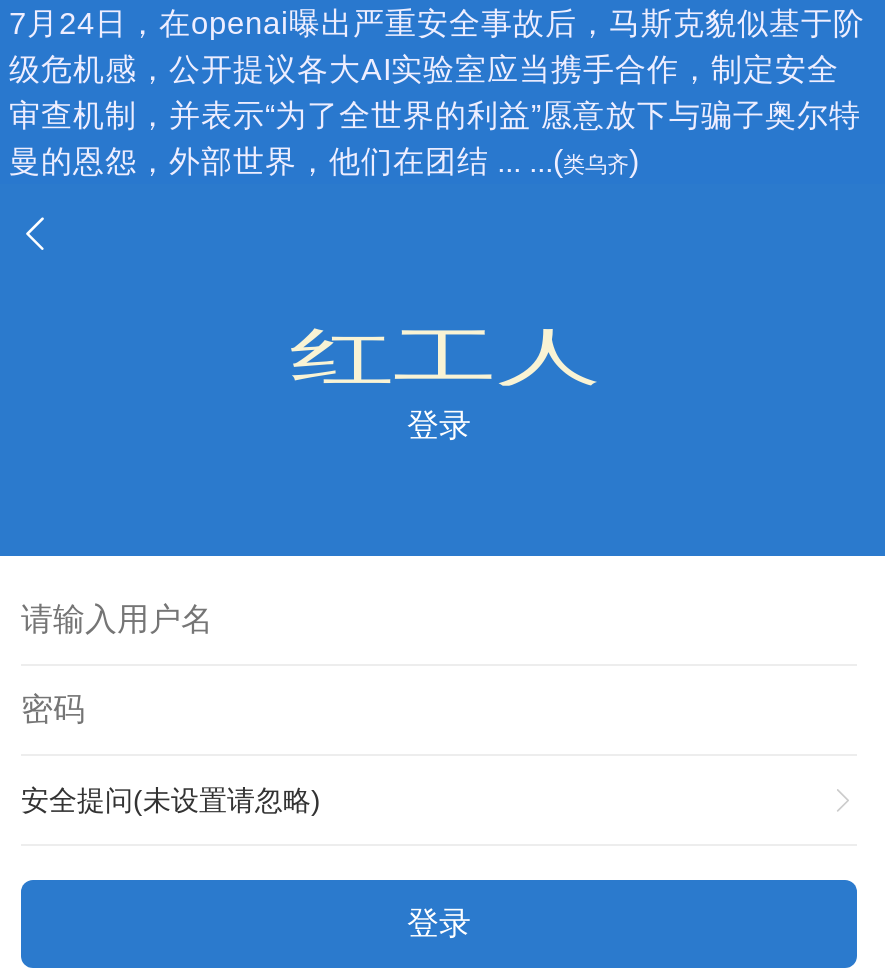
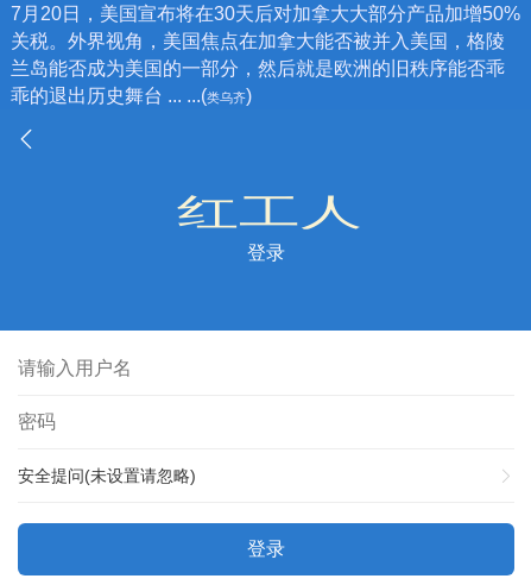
[9,6,865,178] 7月24日，在openai曝出严重安全事故后，马斯克貌似基于阶 | 级危机感，公开提议各大AI实验室应当携手合作，制定安全 | 审查机制，并表示“为了全世界的利益”愿意放下与骗子奥尔特 | 曼的恩怨，外部世界，他们在团结 ... ...(类乌齐) -> [11,4,520,106] 7月20日，美国宣布将在30天后对加拿大大部分产品加增50% | 关税。外界视角，美国焦点在加拿大能否被并入美国，格陵 | 兰岛能否成为美国的一部分，然后就是欧洲的旧秩序能否乖 | 乖的退出历史舞台 ... ...(类乌齐)

